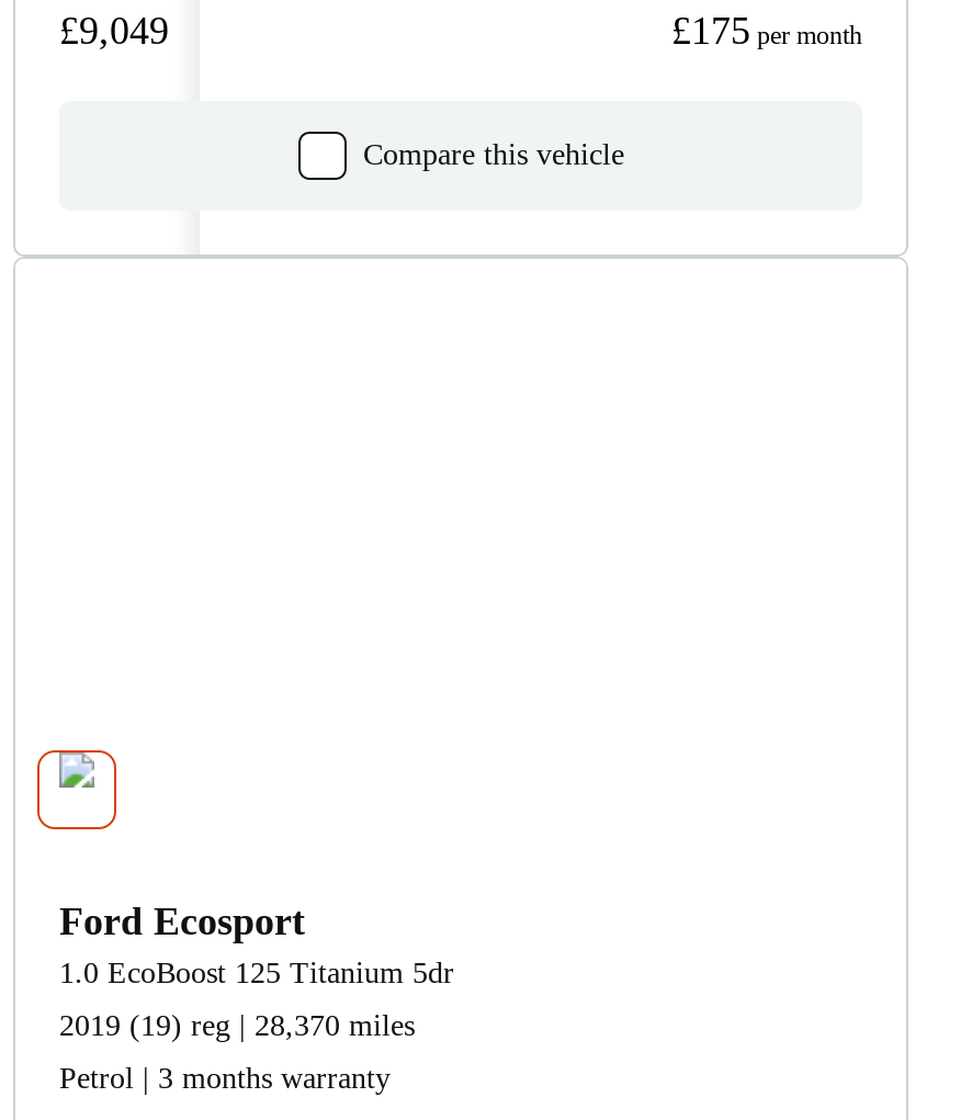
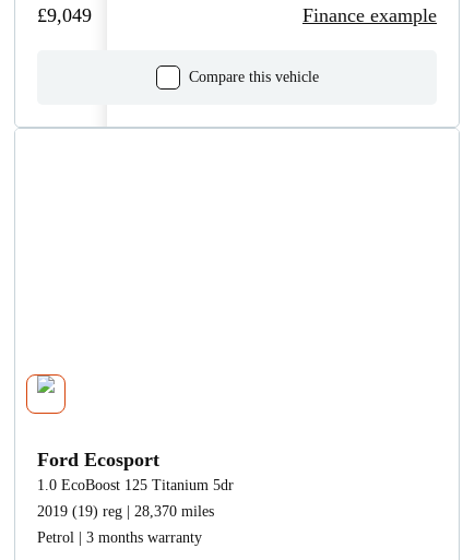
[671,9,862,53] £175 per month -> [302,4,437,26] Finance example

